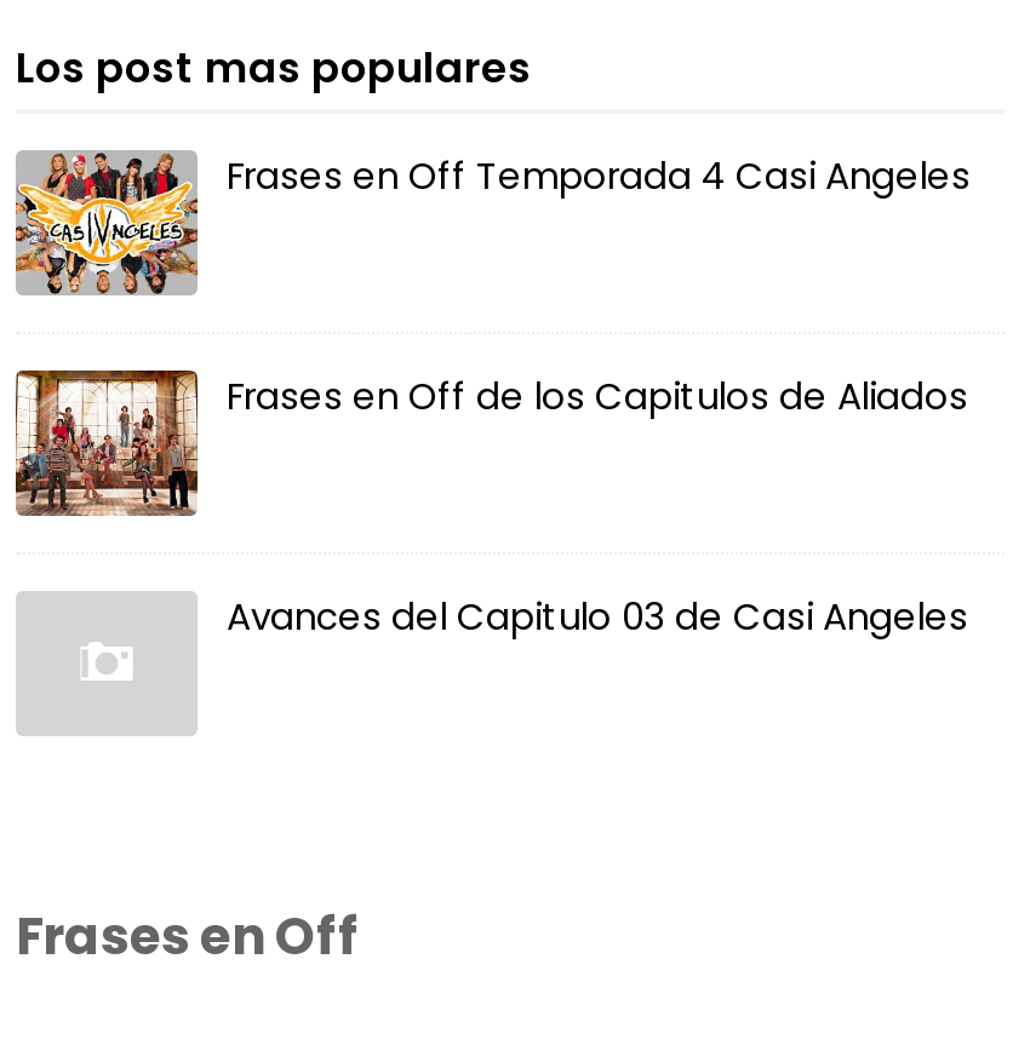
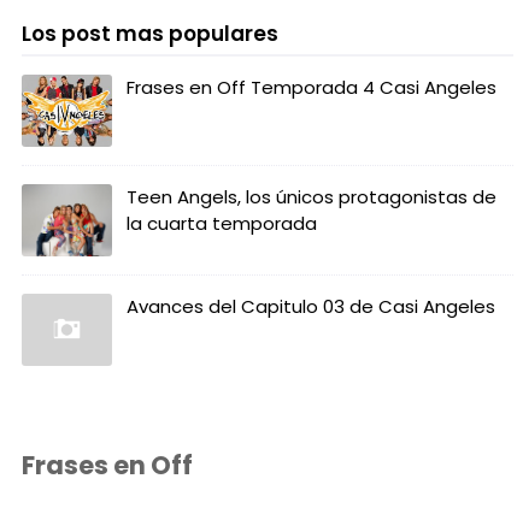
[16,368,968,518] [image] | Frases en Off de los Capitulos de Aliados -> [22,184,496,258] [image] | Teen Angels, los únicos protagonistas de | la cuarta temporada

